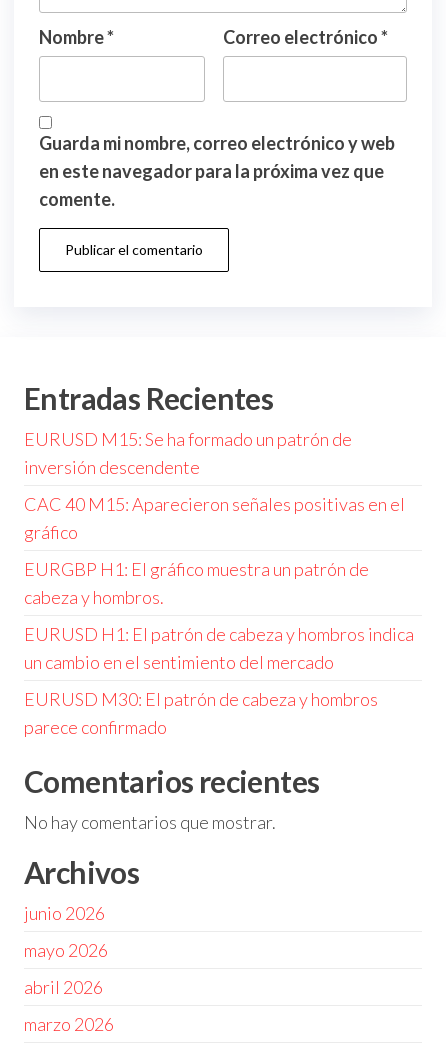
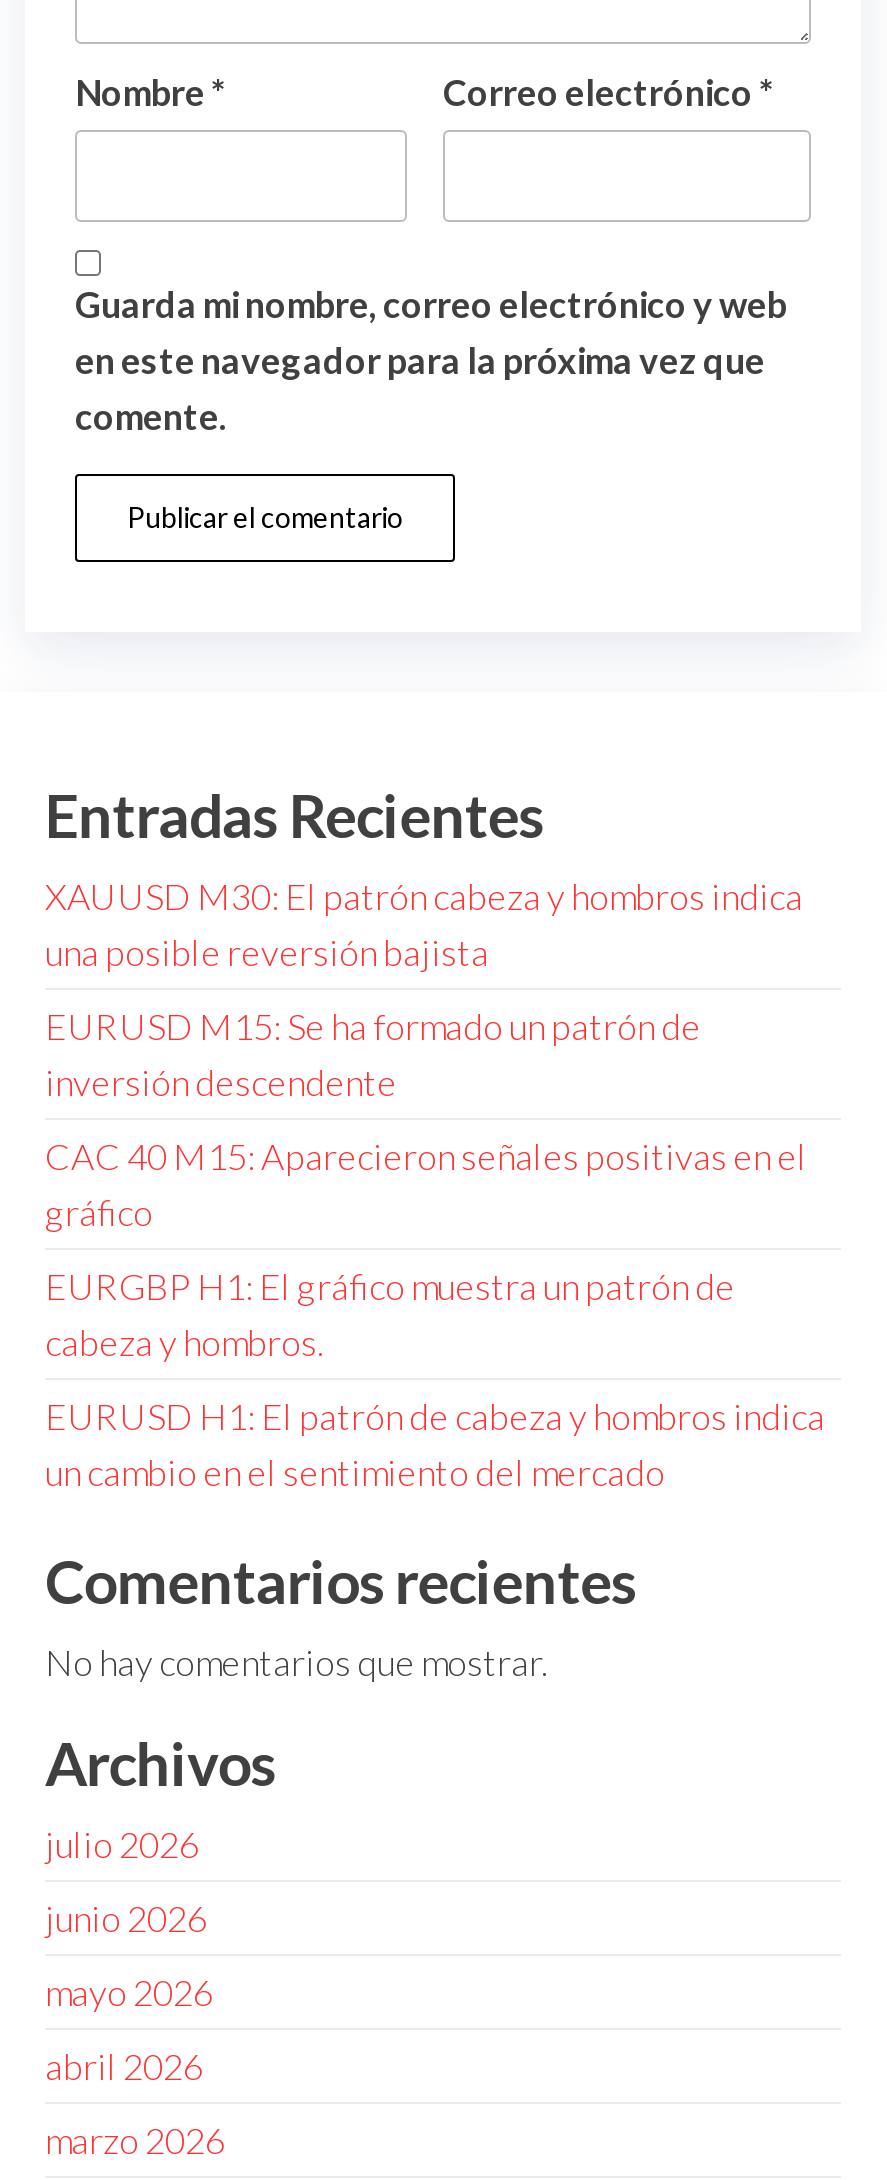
none -> [45,874,803,974] XAUUSD M30: El patrón cabeza y hombros indica | una posible reversión bajista
moved [24,428,414,673] -> [45,1004,825,1494]: EURUSD M15: Se ha formado un patrón de | inversión descendente | CAC 40 M15: Aparecieron señales positivas en el | gráfico | EURGBP H1: El gráfico muestra un patrón de | cabeza y hombros. | EURUSD H1: El patrón de cabeza y hombros indica | un cambio en el sentimiento del mercado
[24,688,378,738] EURUSD M30: El patrón de cabeza y hombros | parece confirmado -> none
none -> [45,1822,199,1866] julio 2026

